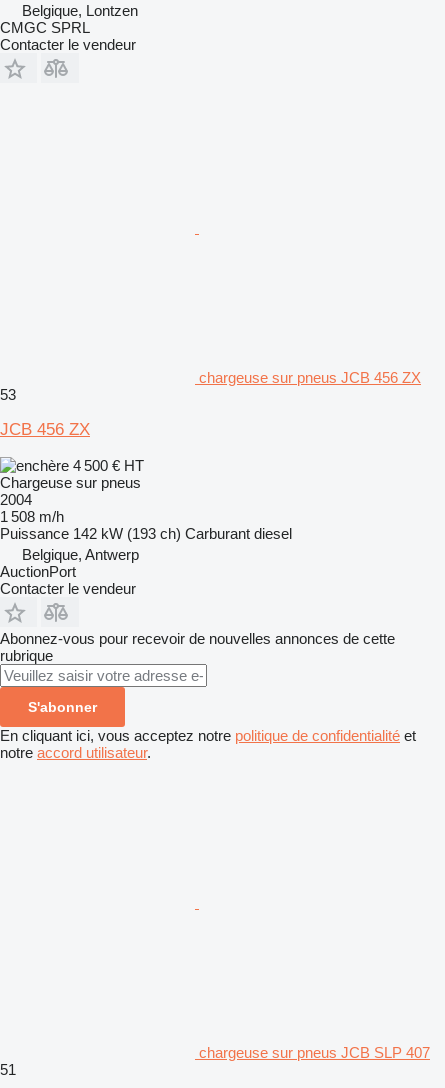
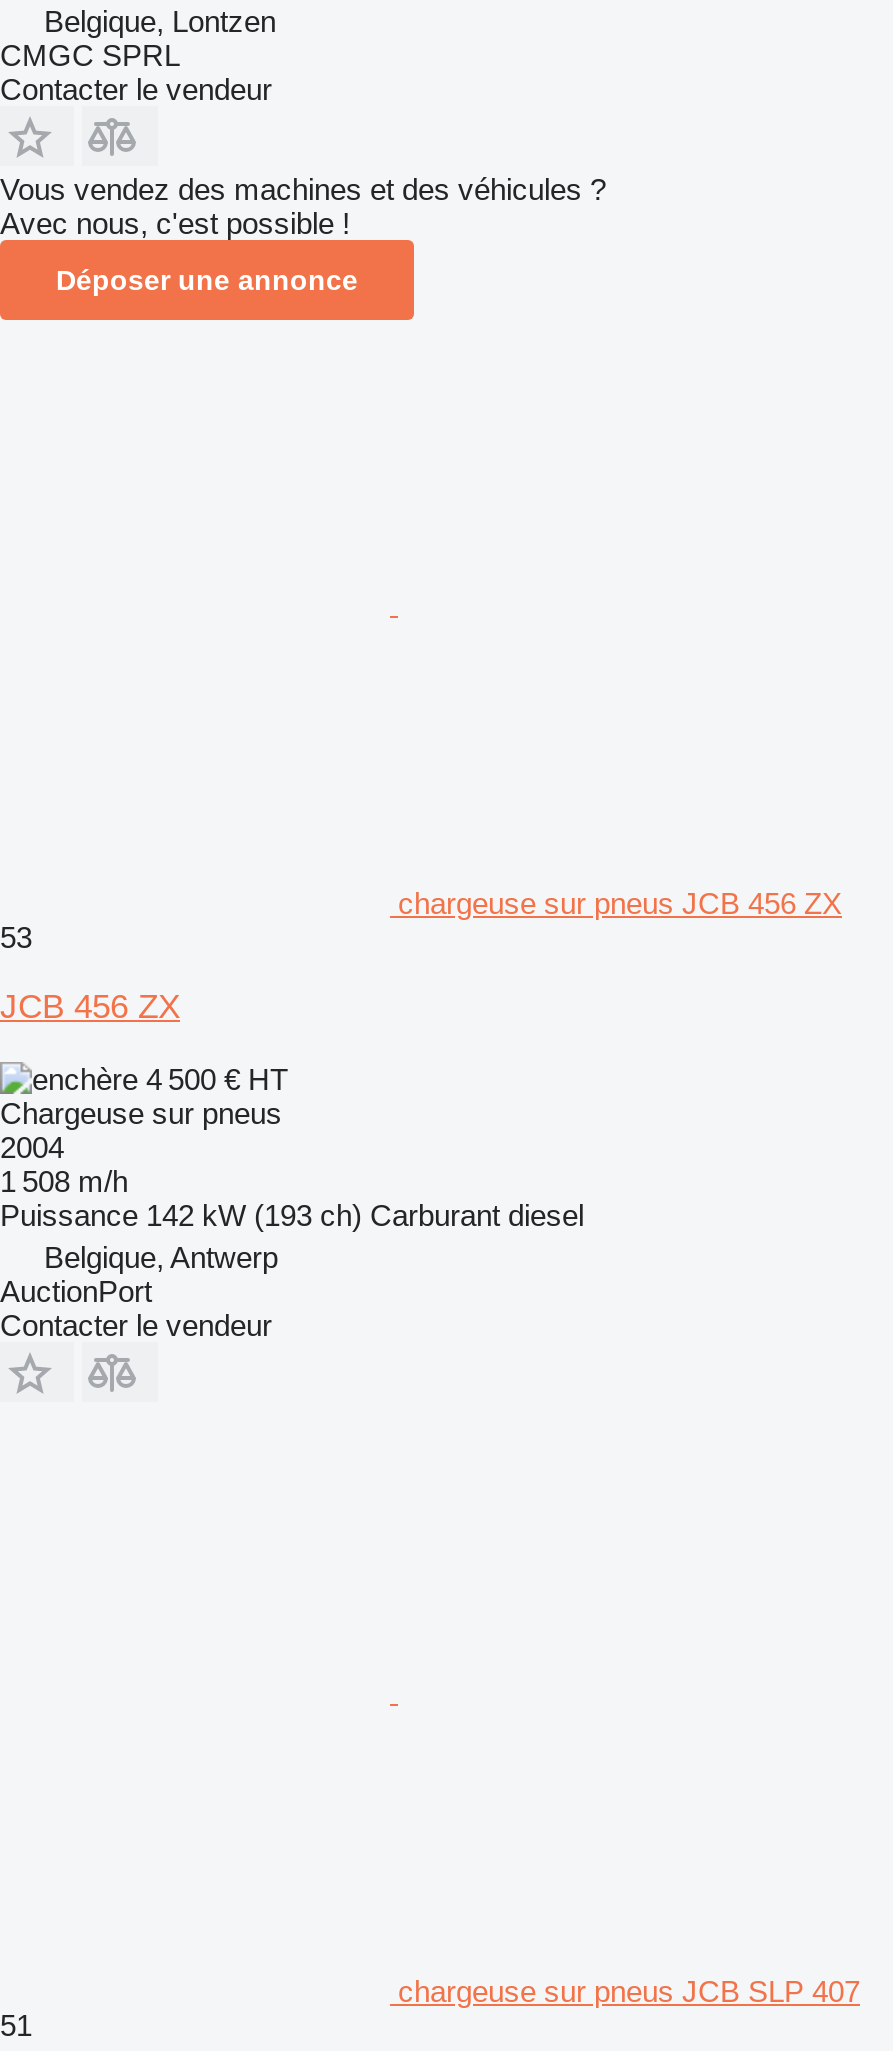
none -> [0,172,606,296] Vous vendez des machines et des véhicules ? | Avec nous, c'est possible ! | Déposer une annonce
moved [0,369,421,597] -> [0,886,842,1342]: chargeuse sur pneus JCB 456 ZX | 53 | JCB 456 ZX | ... | AuctionPort | Contacter le vendeur
[0,630,416,761] Abonnez-vous pour recevoir de nouvelles annonces de cette | rubrique | S'abonner | En cliquant ici, vous acceptez notre politique de confidentialité et | notre accord utilisateur. -> none

